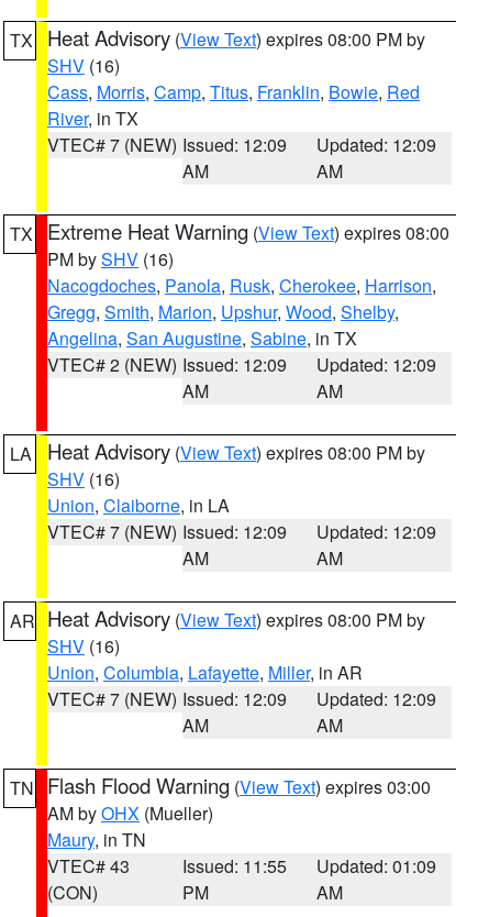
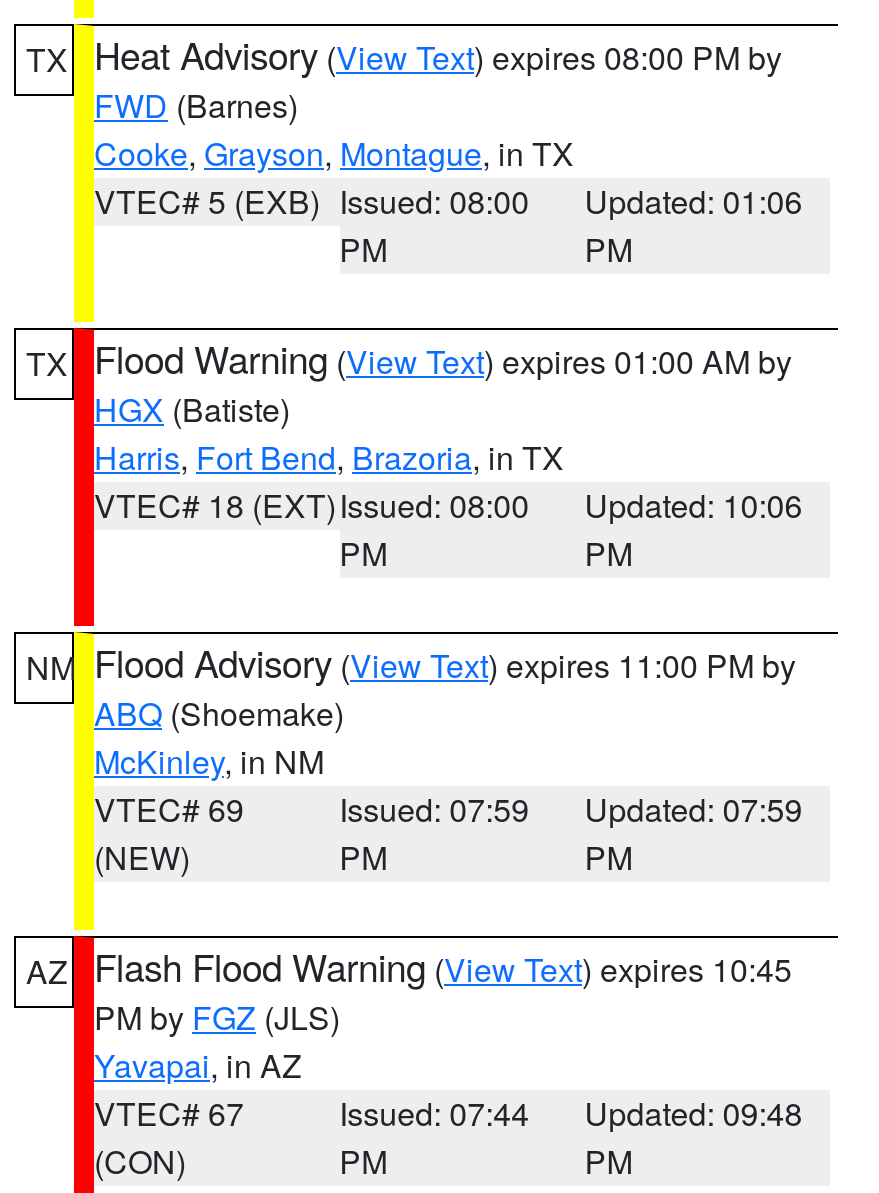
[47,53,420,184] SHV (16) | Cass, Morris, Camp, Titus, Franklin, Bowie, Red | River, in TX | VTEC# 7 (NEW) Issued: 12:09 | AM -> [94,82,574,272] FWD (Barnes) | Cooke, Grayson, Montague, in TX | VTEC# 5 (EXB) Issued: 08:00 | PM
[10,132,449,404] Updated: 12:09 | AM | TX Extreme Heat Warning (View Text) expires 08:00 | PM by SHV (16) | Nacogdoches, Panola, Rusk, Cherokee, Harrison, | Gregg, Smith, Marion, Upshur, Wood, Shelby, | Angelina, San Augustine, Sabine, in TX | VTEC# 2 (NEW) Issued: 12:09 | AM -> [26,178,802,576] Updated: 01:06 | PM | TX Flood Warning (View Text) expires 01:00 AM by | HGX (Batiste) | Harris, Fort Bend, Brazoria, in TX | VTEC# 18 (EXT) Issued: 08:00 | PM
[10,352,436,571] Updated: 12:09 | AM | LA | Heat Advisory (View Text) expires 08:00 PM by | SHV (16) | Union, Claiborne, in LA | VTEC# 7 (NEW) Issued: 12:09 | AM -> [26,482,802,880] Updated: 10:06 | PM | NM Flood Advisory (View Text) expires 11:00 PM by | ABQ (Shoemake) | McKinley, in NM | VTEC# 69 | (NEW)
[10,519,436,738] Updated: 12:09 | AM | AR Heat Advisory (View Text) expires 08:00 PM by | SHV (16) | Union, Columbia, Lafayette, Miller, in AR | VTEC# 7 (NEW) Issued: 12:09 | AM -> [339,786,529,880] Issued: 07:59 | PM
[10,686,436,879] Updated: 12:09 | AM | TN Flash Flood Warning (View Text) expires 03:00 | AM by OHX (Mueller) | Maury, in TN | VTEC# 43 -> [26,786,802,1136] Updated: 07:59 | PM | AZ Flash Flood Warning (View Text) expires 10:45 | PM by FGZ (JLS) | Yavapai, in AZ | VTEC# 67
[182,853,286,879] Issued: 11:55 -> [339,1090,529,1136] Issued: 07:44
[317,853,436,905] Updated: 01:09 | AM -> [584,1090,802,1184] Updated: 09:48 | PM

